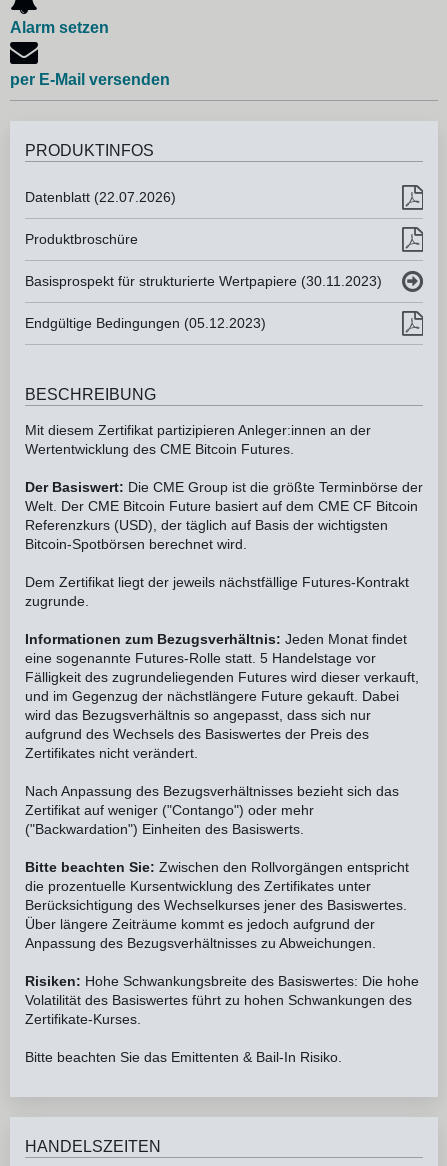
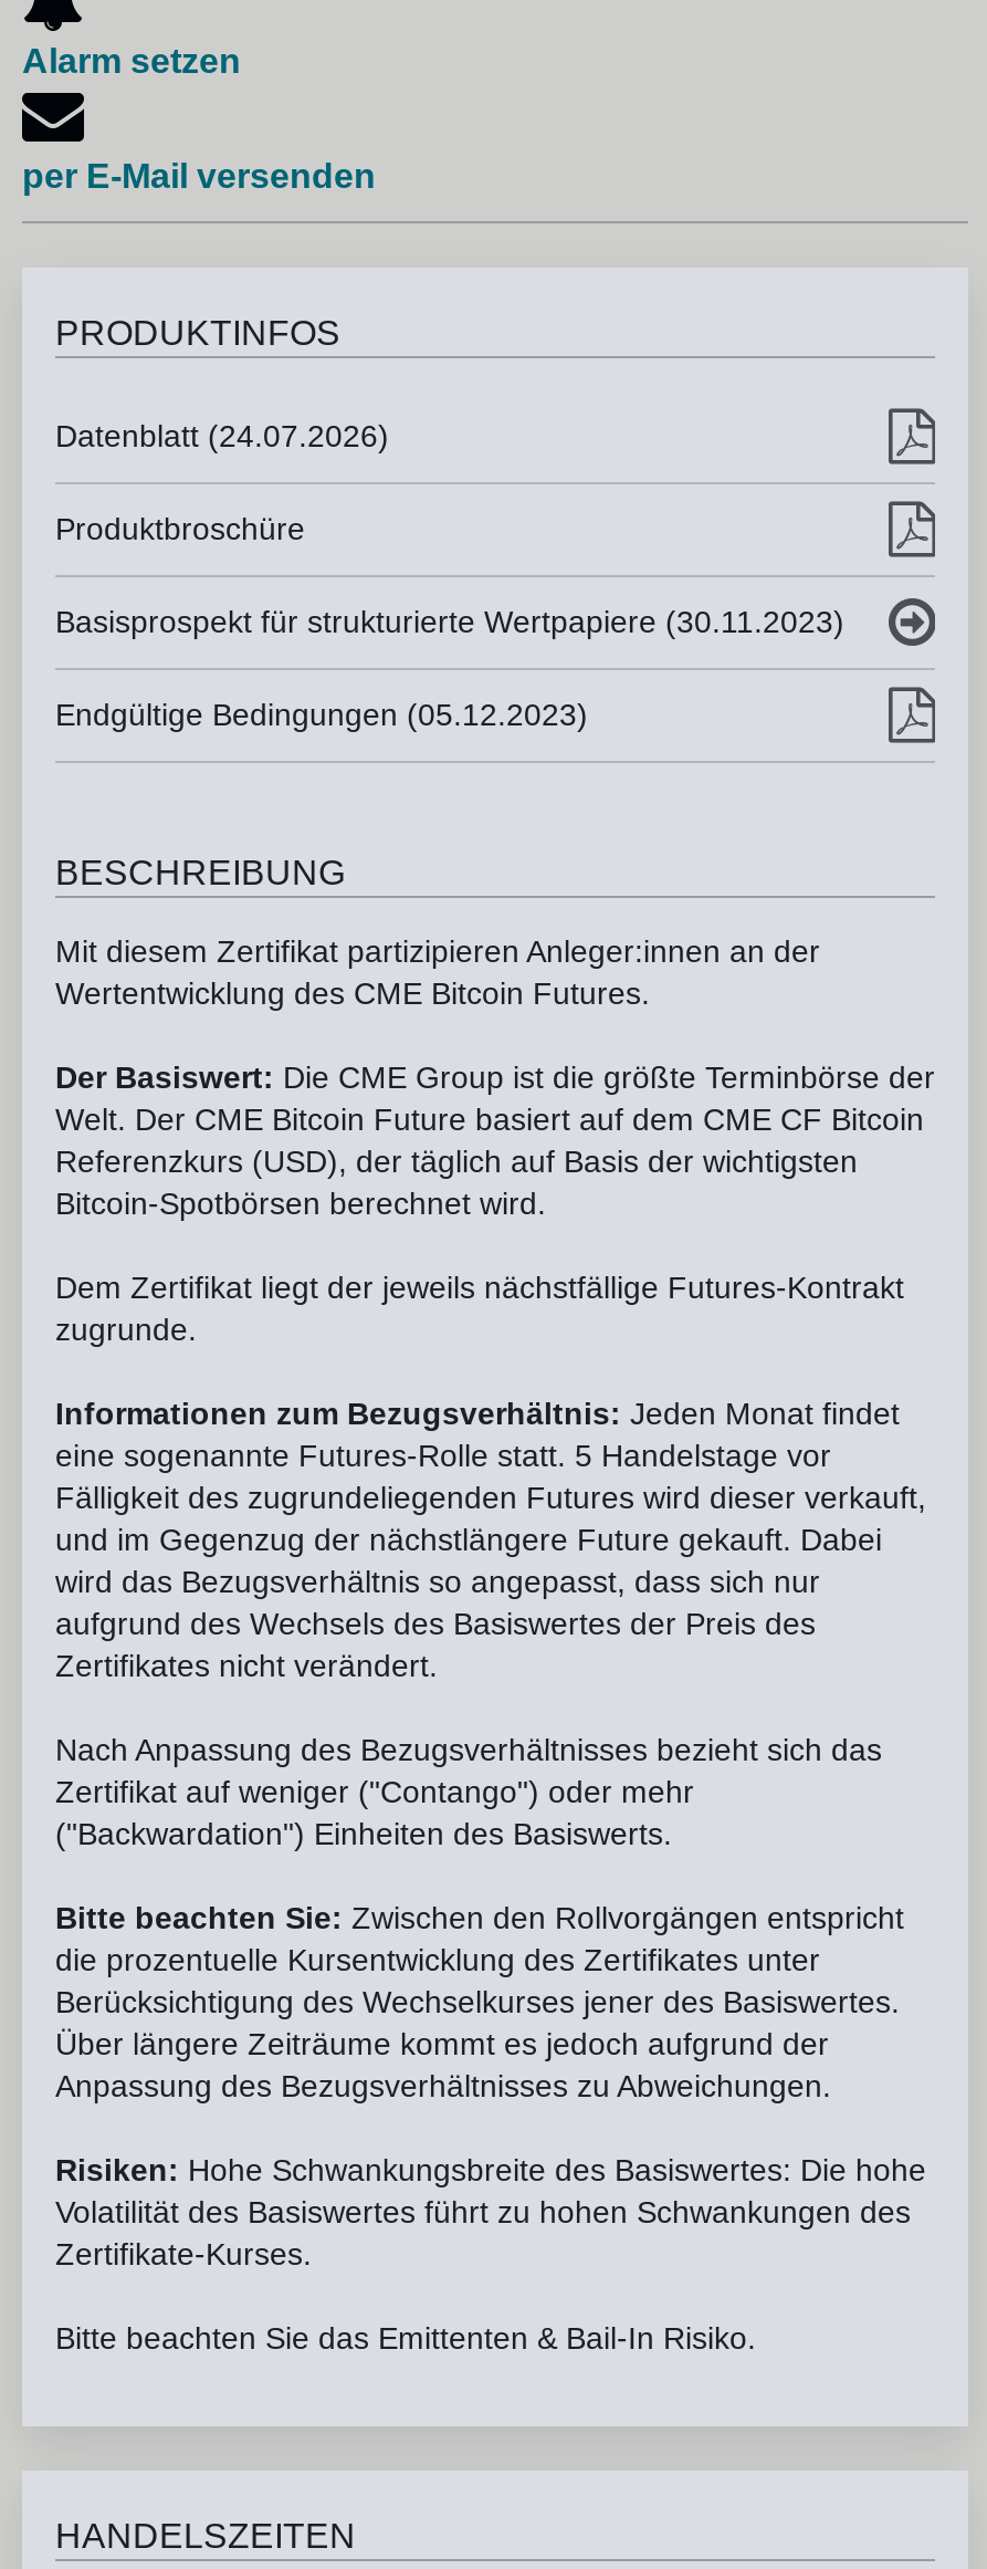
[25,189,176,205] Datenblatt (22.07.2026) -> [55,418,389,454] Datenblatt (24.07.2026)

